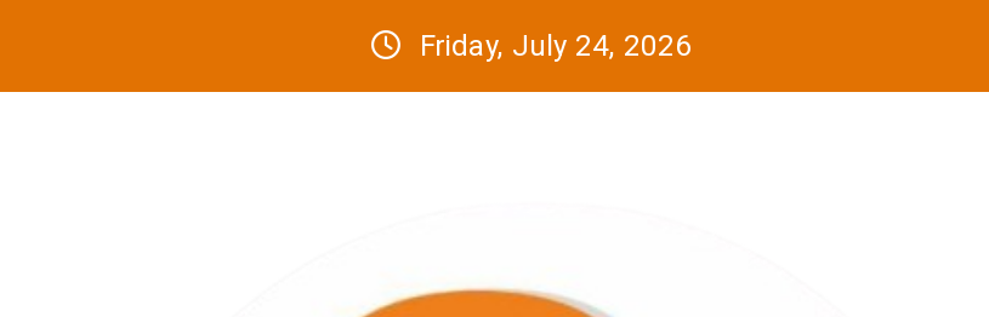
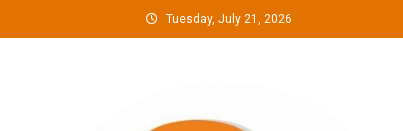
[420,29,692,63] Friday, July 24, 2026 -> [166,12,292,26] Tuesday, July 21, 2026

